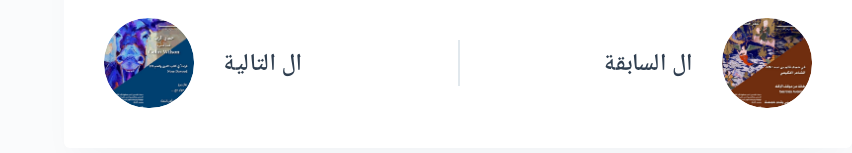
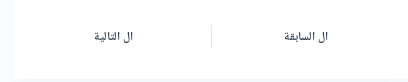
[102,16,196,110] [image] -> none
[720,16,814,110] [image] -> none

